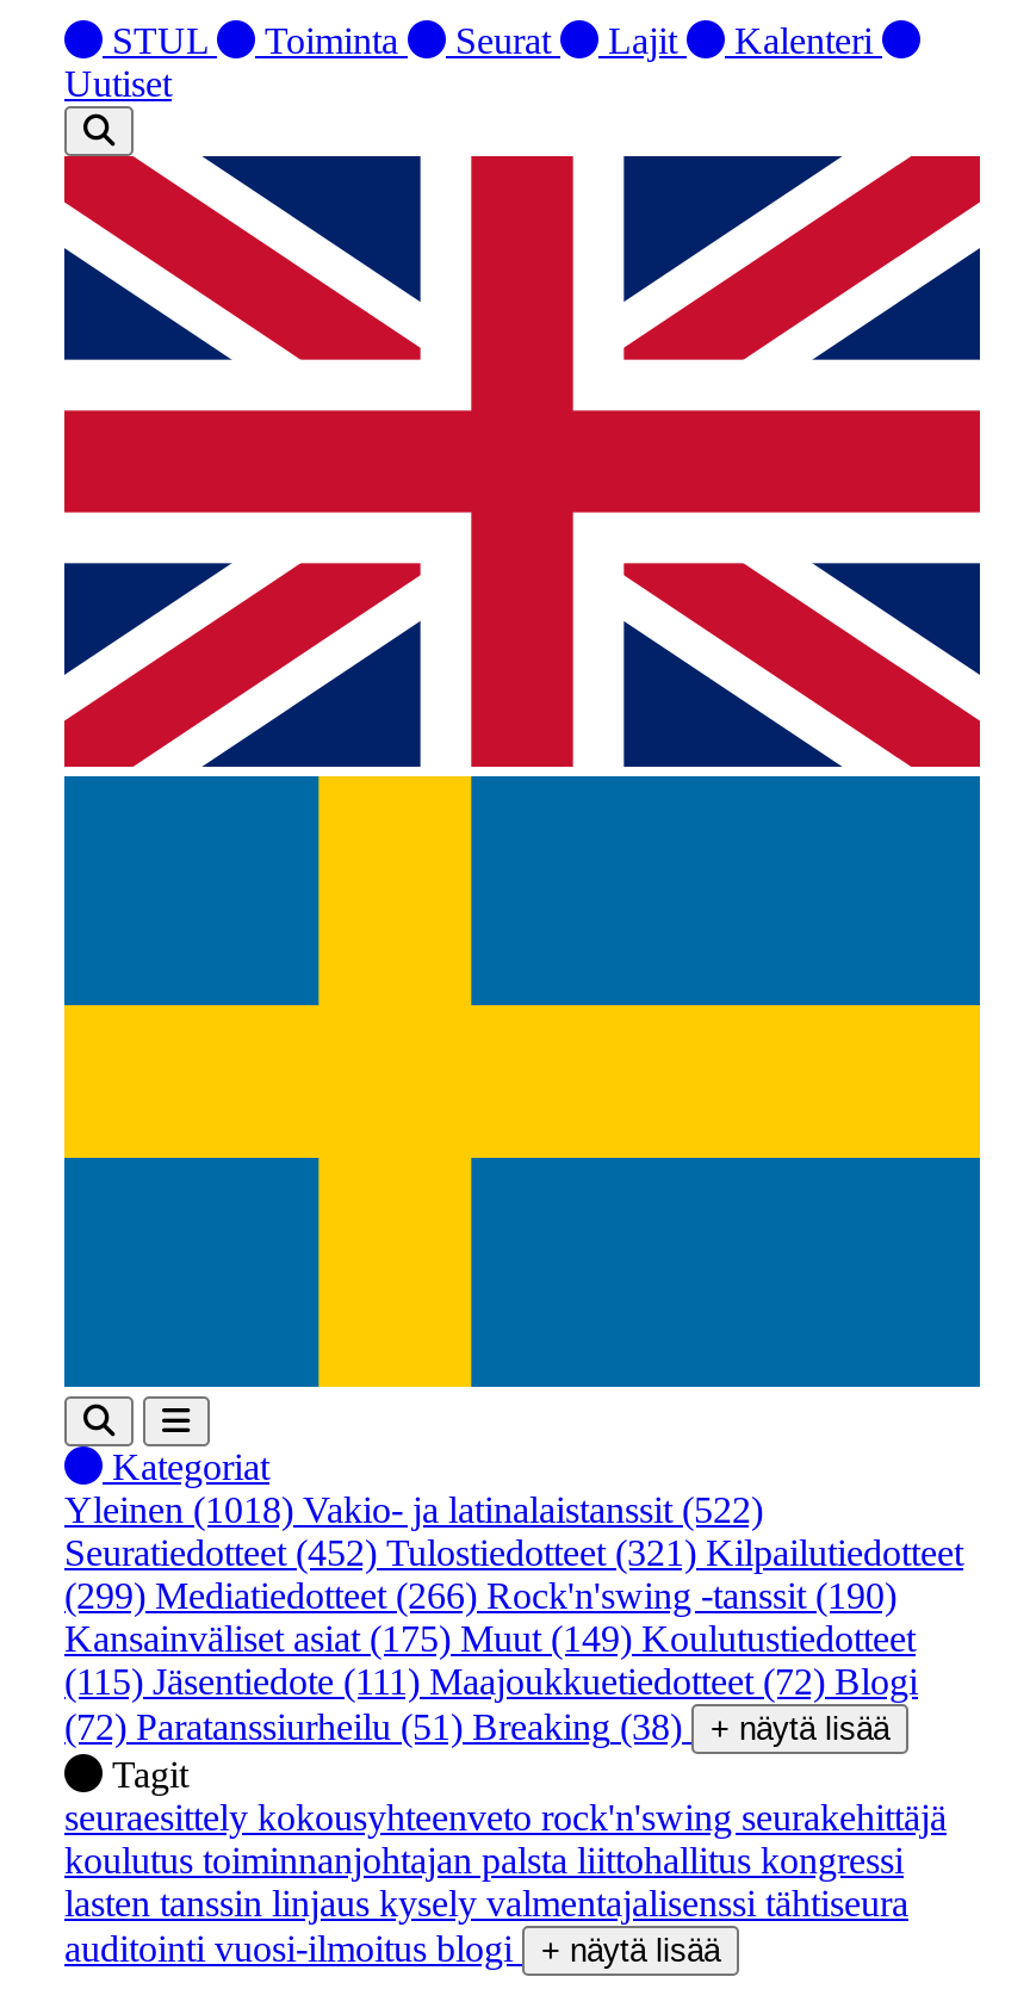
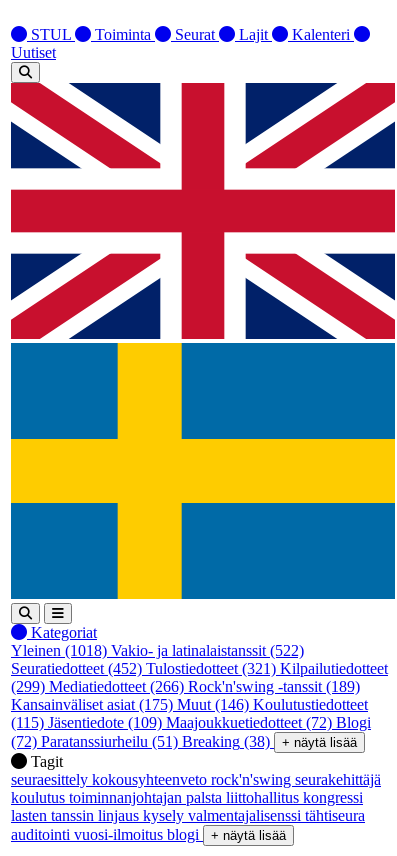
[64,1575,896,1616] (299) Mediatiedotteet (266) Rock'n'swing -tanssit (190) -> [11,678,360,695] (299) Mediatiedotteet (266) Rock'n'swing -tanssit (189)
[64,1618,916,1659] Kansainväliset asiat (175) Muut (149) Koulutustiedotteet -> [11,696,368,713] Kansainväliset asiat (175) Muut (146) Koulutustiedotteet
[64,1661,918,1702] (115) Jäsentiedote (111) Maajoukkuetiedotteet (72) Blogi -> [11,714,371,731] (115) Jäsentiedote (109) Maajoukkuetiedotteet (72) Blogi

